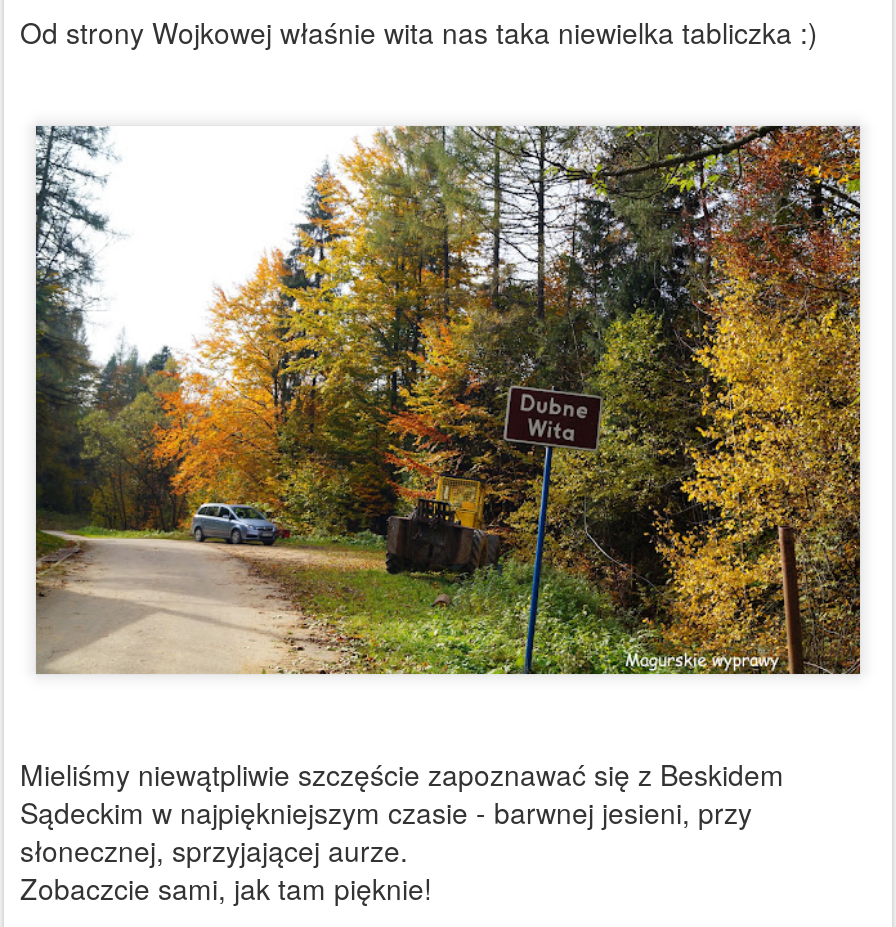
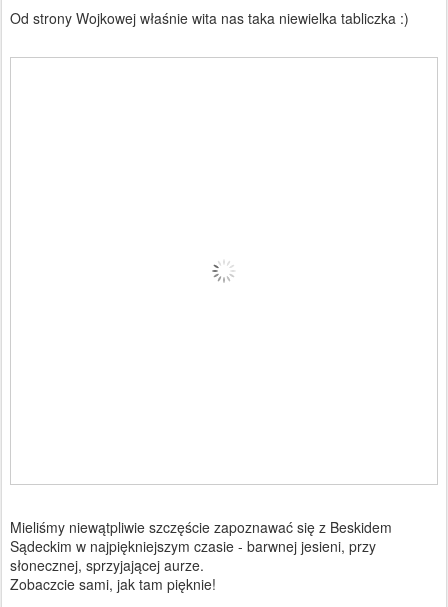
[32,122,864,676] [image] -> none

